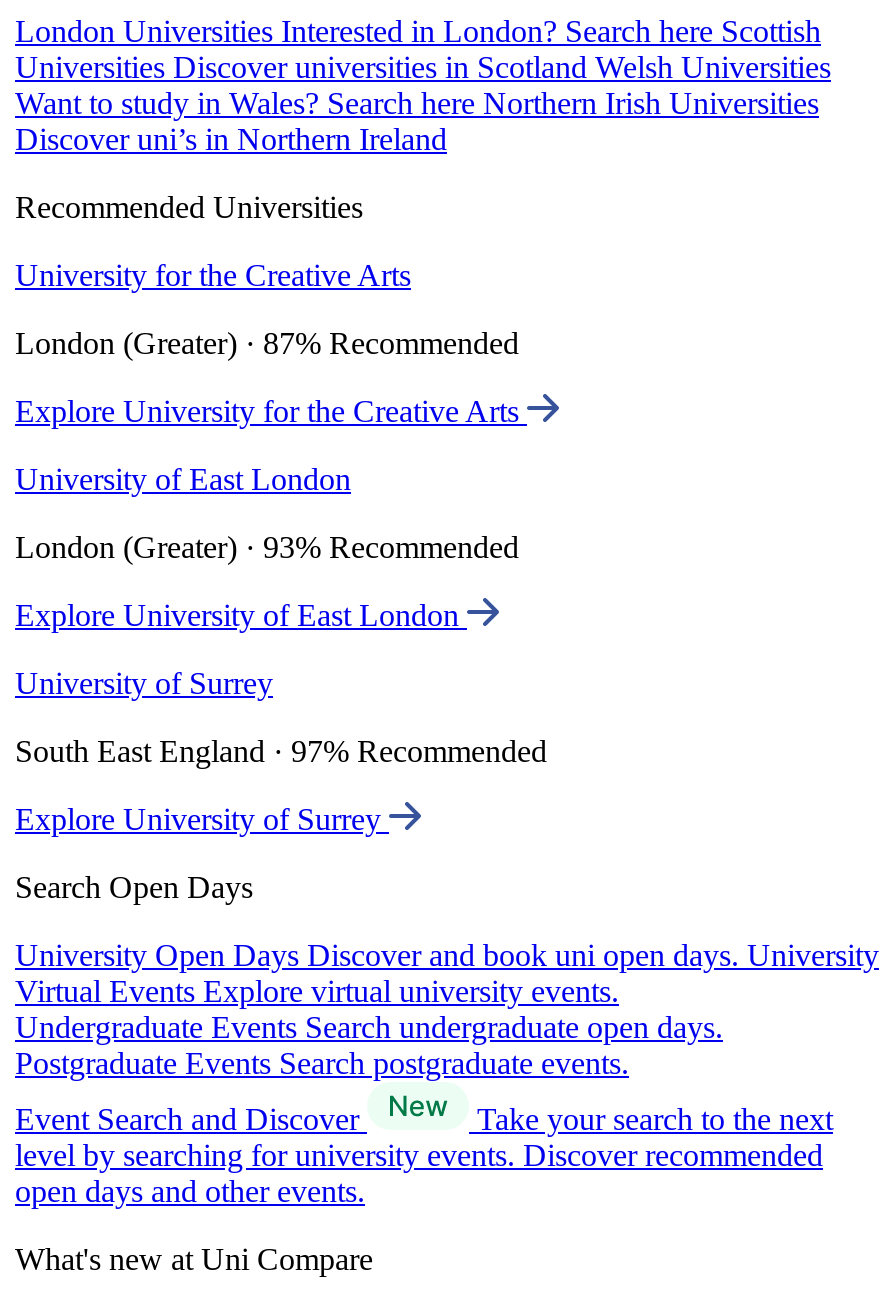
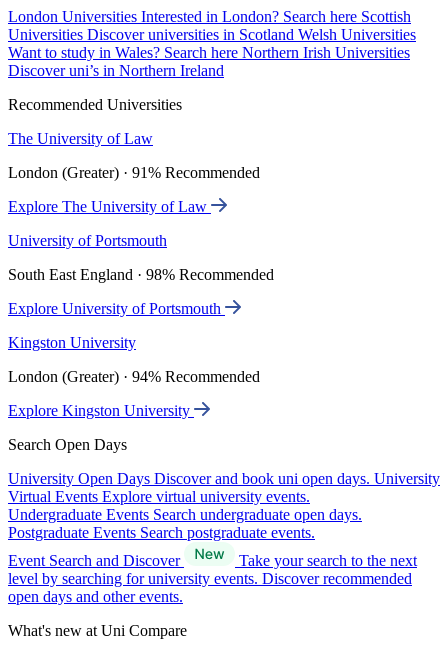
[15,258,411,292] University for the Creative Arts -> [8,130,153,147] The University of Law
[15,326,519,360] London (Greater) · 87% Recommended -> [8,164,260,181] London (Greater) · 91% Recommended
[15,394,527,428] Explore University for the Creative Arts -> [8,198,211,215] Explore The University of Law
[15,462,351,496] University of East London -> [8,232,167,249] University of Portsmouth
[15,530,519,564] London (Greater) · 93% Recommended -> [8,266,274,283] South East England · 98% Recommended
[15,598,467,632] Explore University of East London -> [8,300,225,317] Explore University of Portsmouth
[15,666,273,700] University of Surrey -> [8,334,136,351] Kingston University
[15,734,547,768] South East England · 97% Recommended -> [8,368,260,385] London (Greater) · 94% Recommended
[15,802,389,836] Explore University of Surrey -> [8,402,194,419] Explore Kingston University

